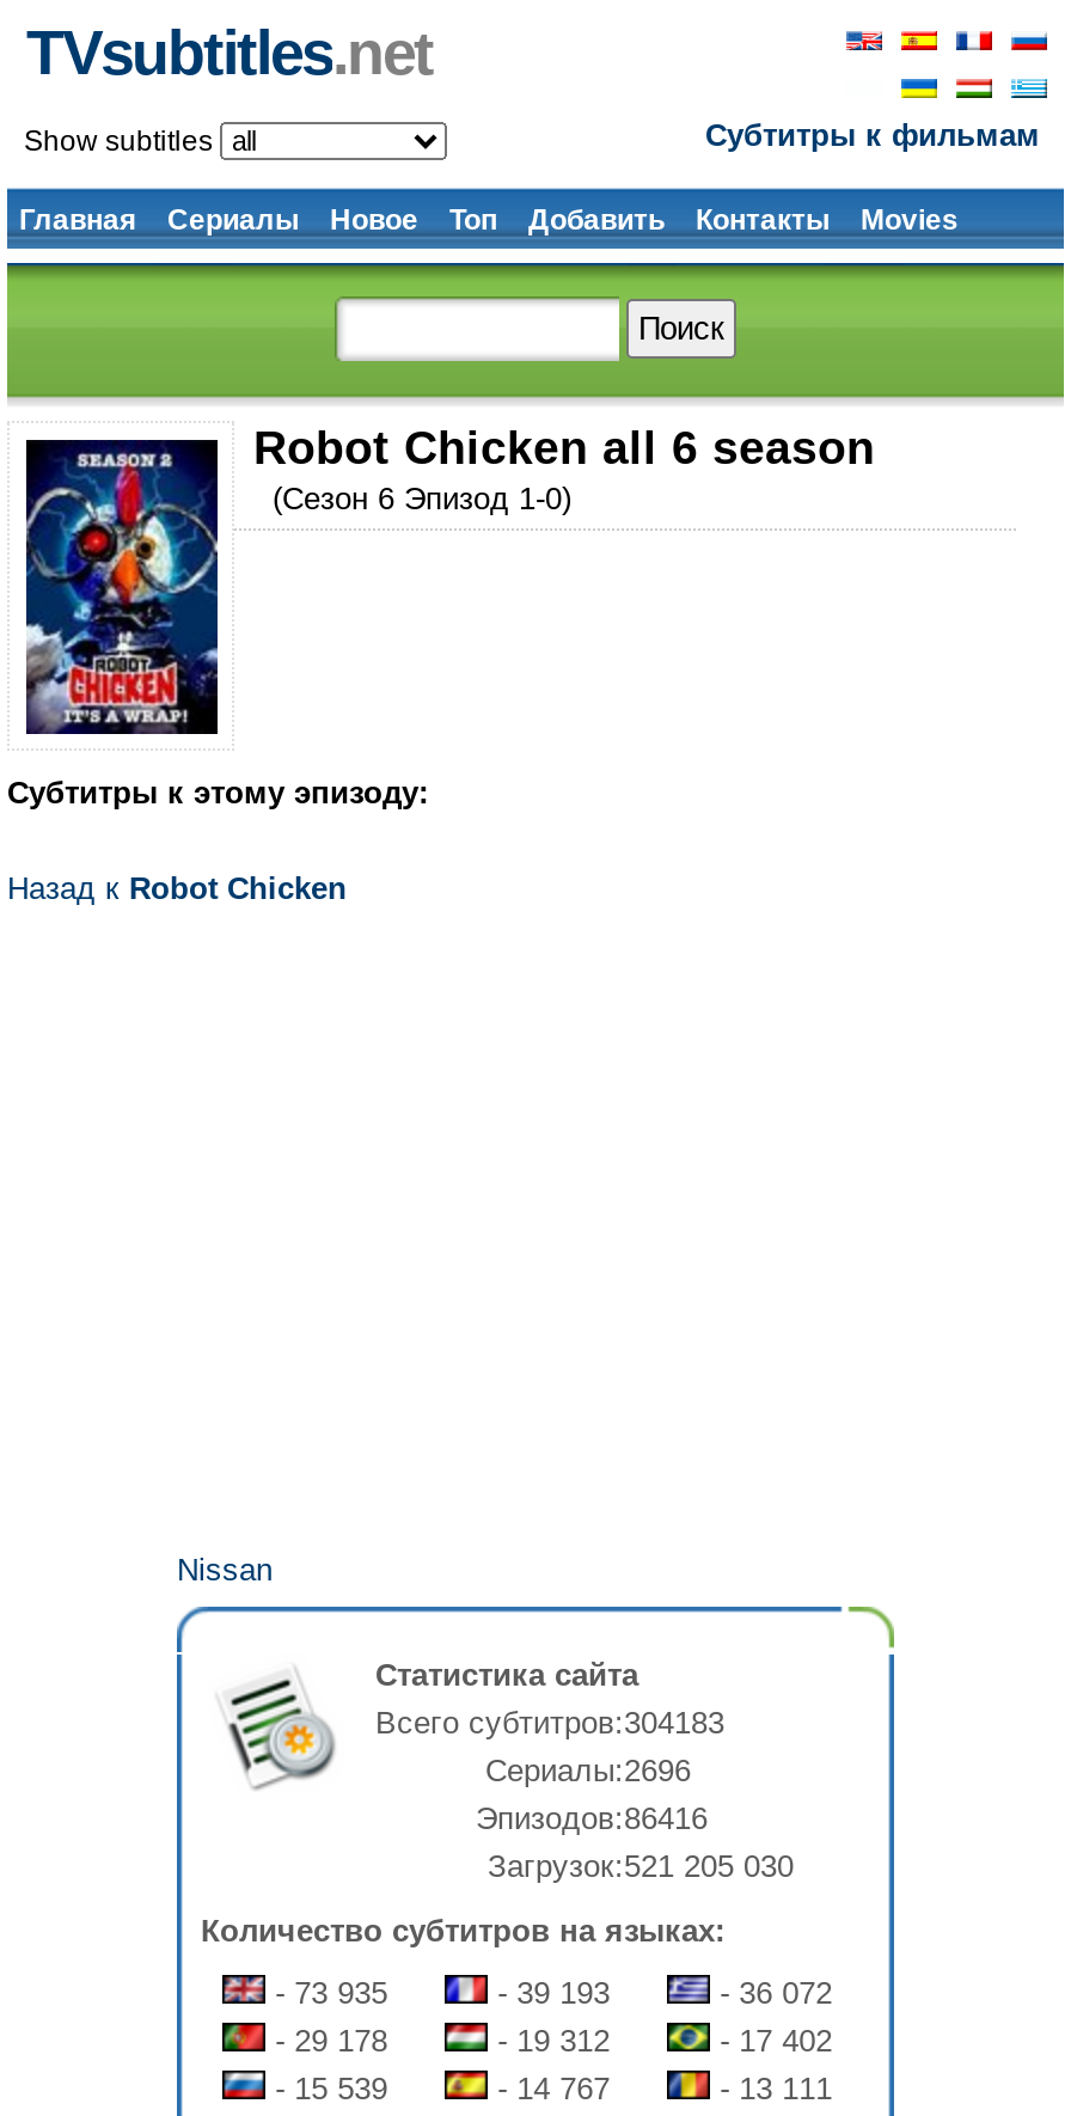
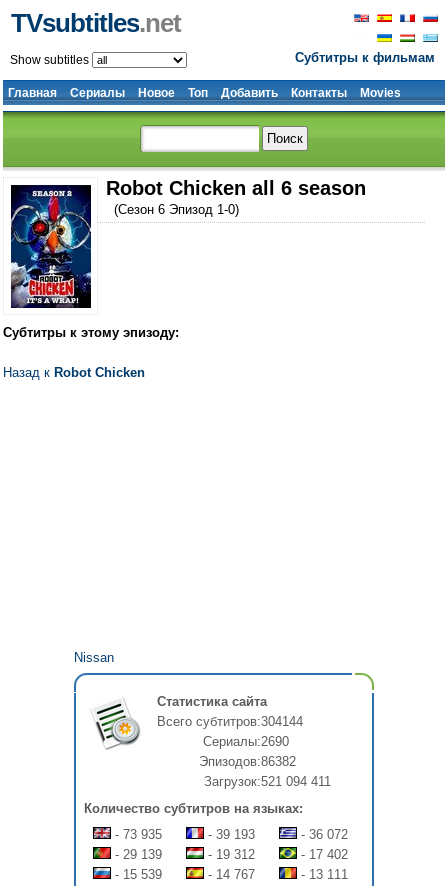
[375,1705,724,1741] Всего субтитров:304183 -> [157,714,303,729] Всего субтитров:304144
[485,1753,691,1788] Сериалы:2696 -> [203,734,289,749] Сериалы:2690
[476,1800,708,1836] Эпизодов:86416 -> [199,754,296,769] Эпизодов:86382
[488,1848,794,1884] Загрузок:521 205 030 -> [204,774,331,789] Загрузок:521 094 411
[266,2023,388,2059] - 29 178 -> [111,847,162,862] - 29 139

